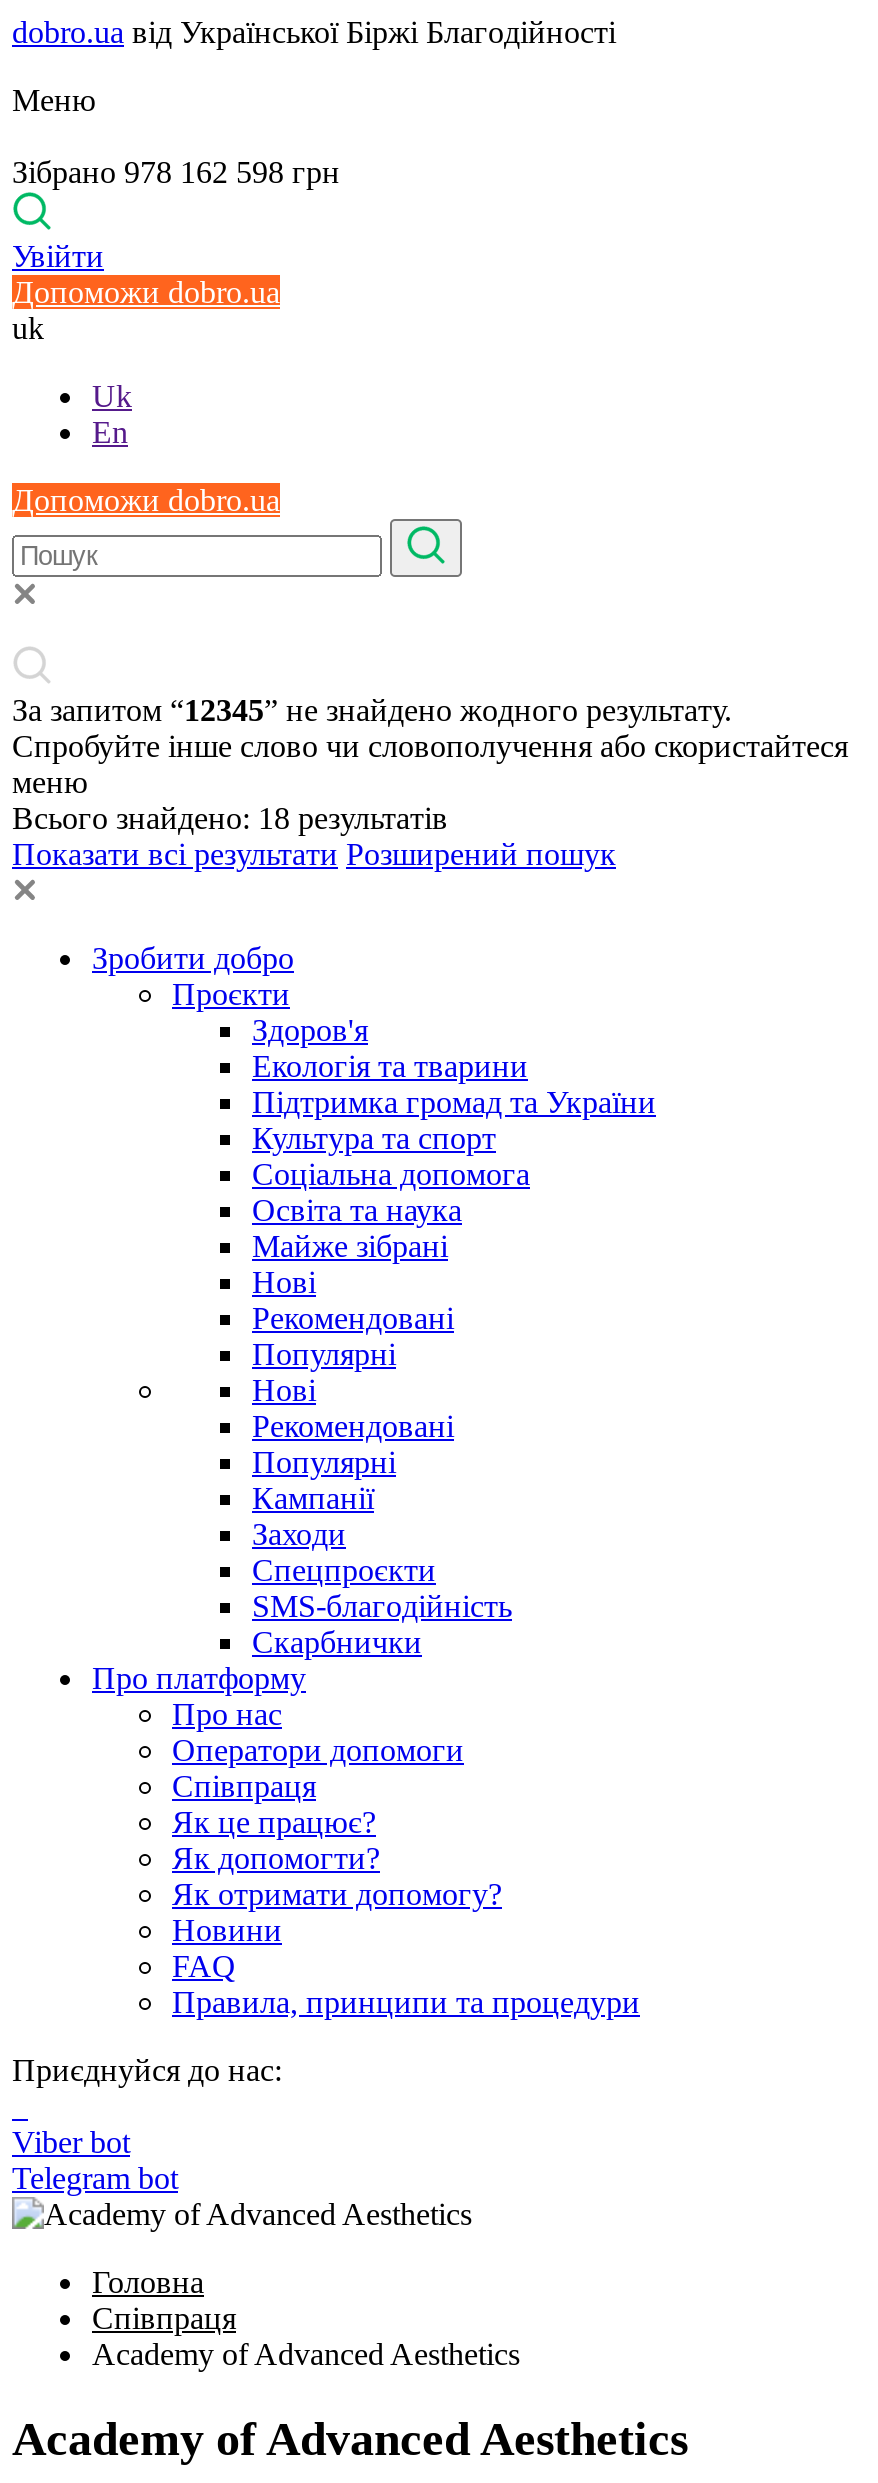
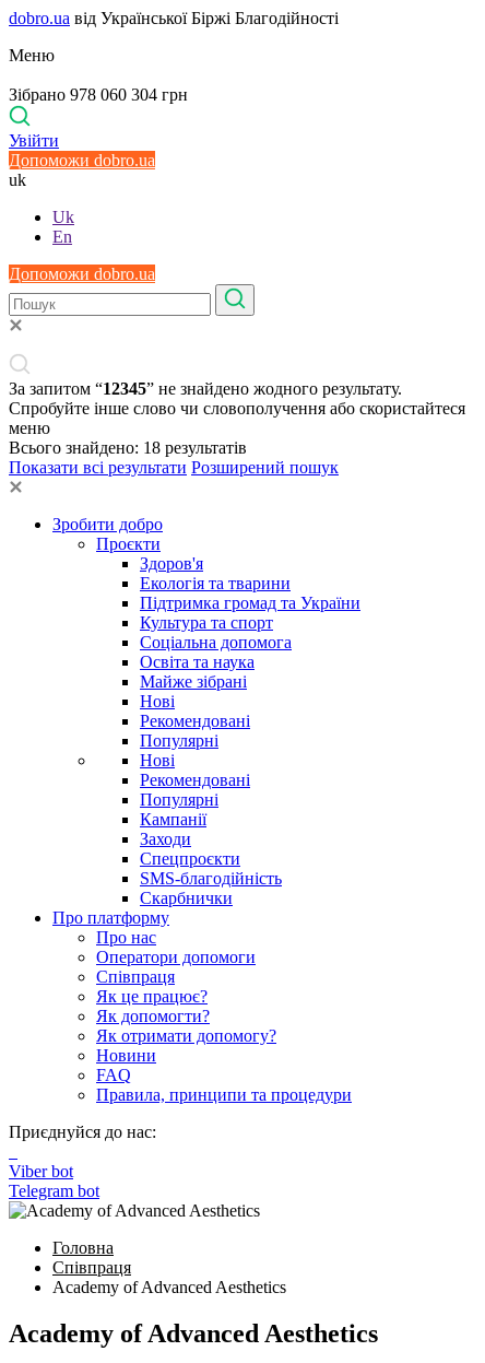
[12,155,340,189] Зібрано 978 162 598 грн -> [9,85,188,104] Зібрано 978 060 304 грн

